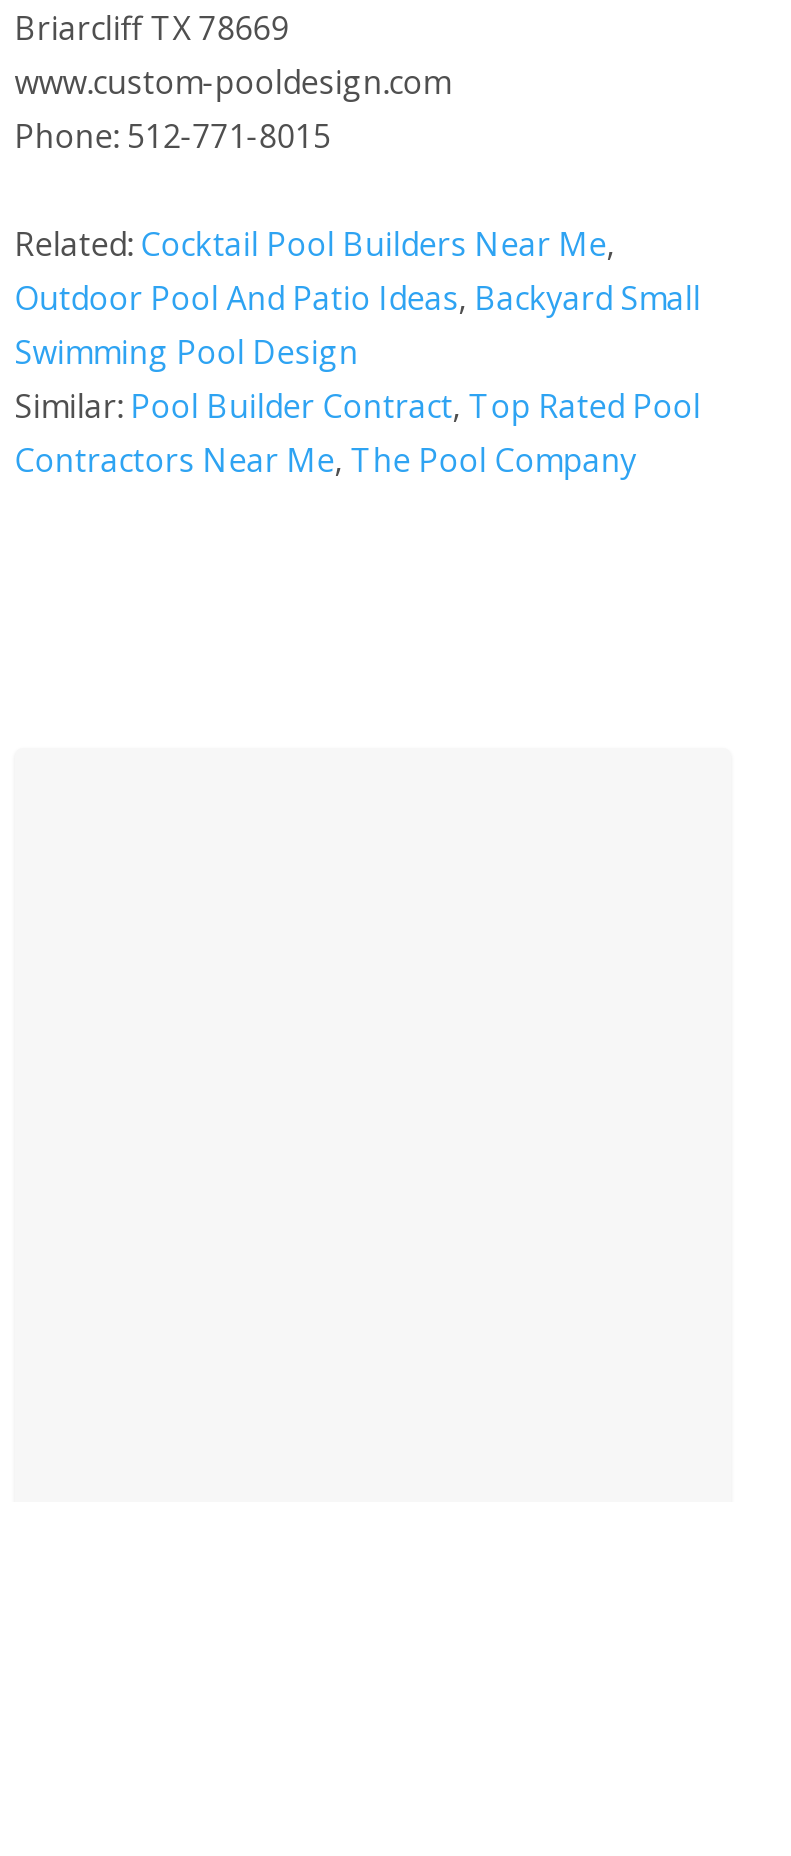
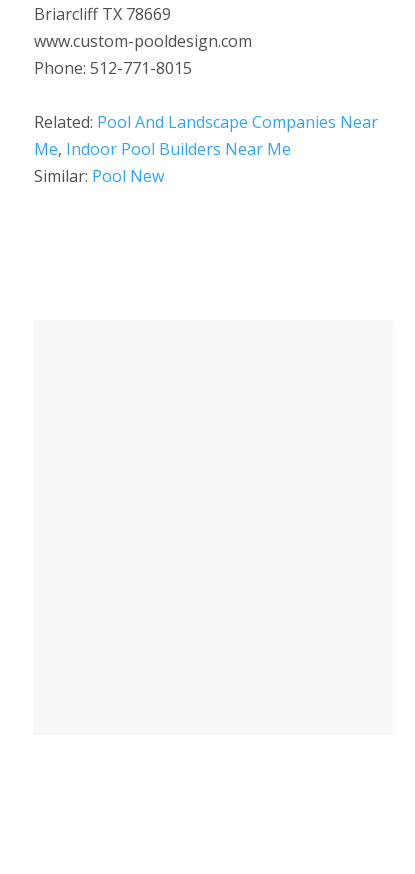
[15,222,701,482] Related: Cocktail Pool Builders Near Me, | Outdoor Pool And Patio Ideas, Backyard Small | Swimming Pool Design | Similar: Pool Builder Contract, Top Rated Pool | Contractors Near Me, The Pool Company -> [34,111,378,187] Related: Pool And Landscape Companies Near | Me, Indoor Pool Builders Near Me | Similar: Pool New

